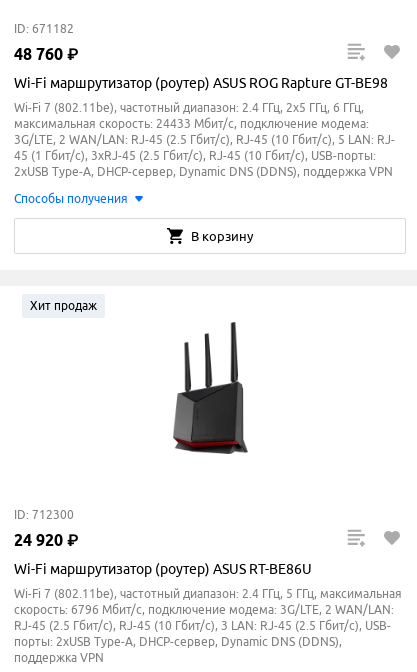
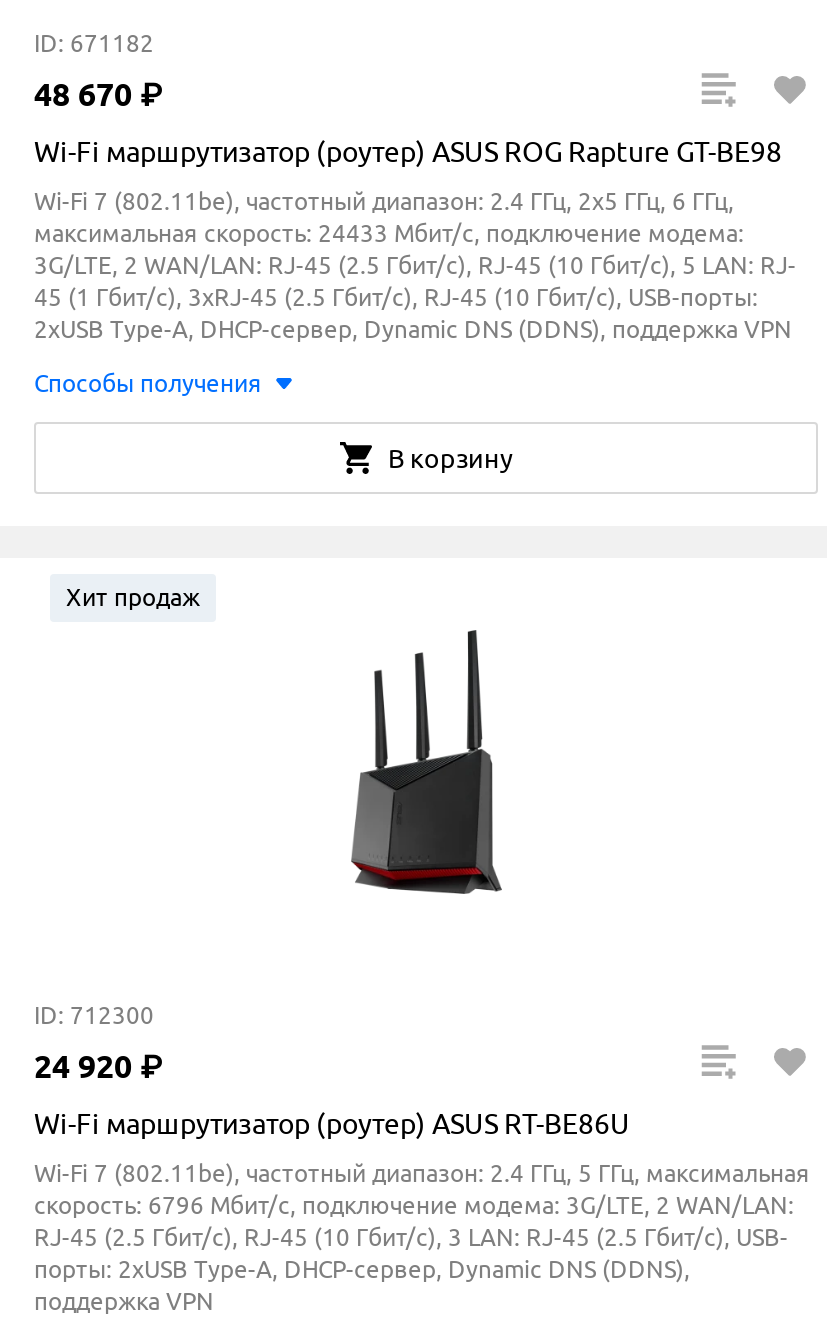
[14,45,79,63] 48 760 ₽ -> [34,76,164,112] 48 670 ₽

